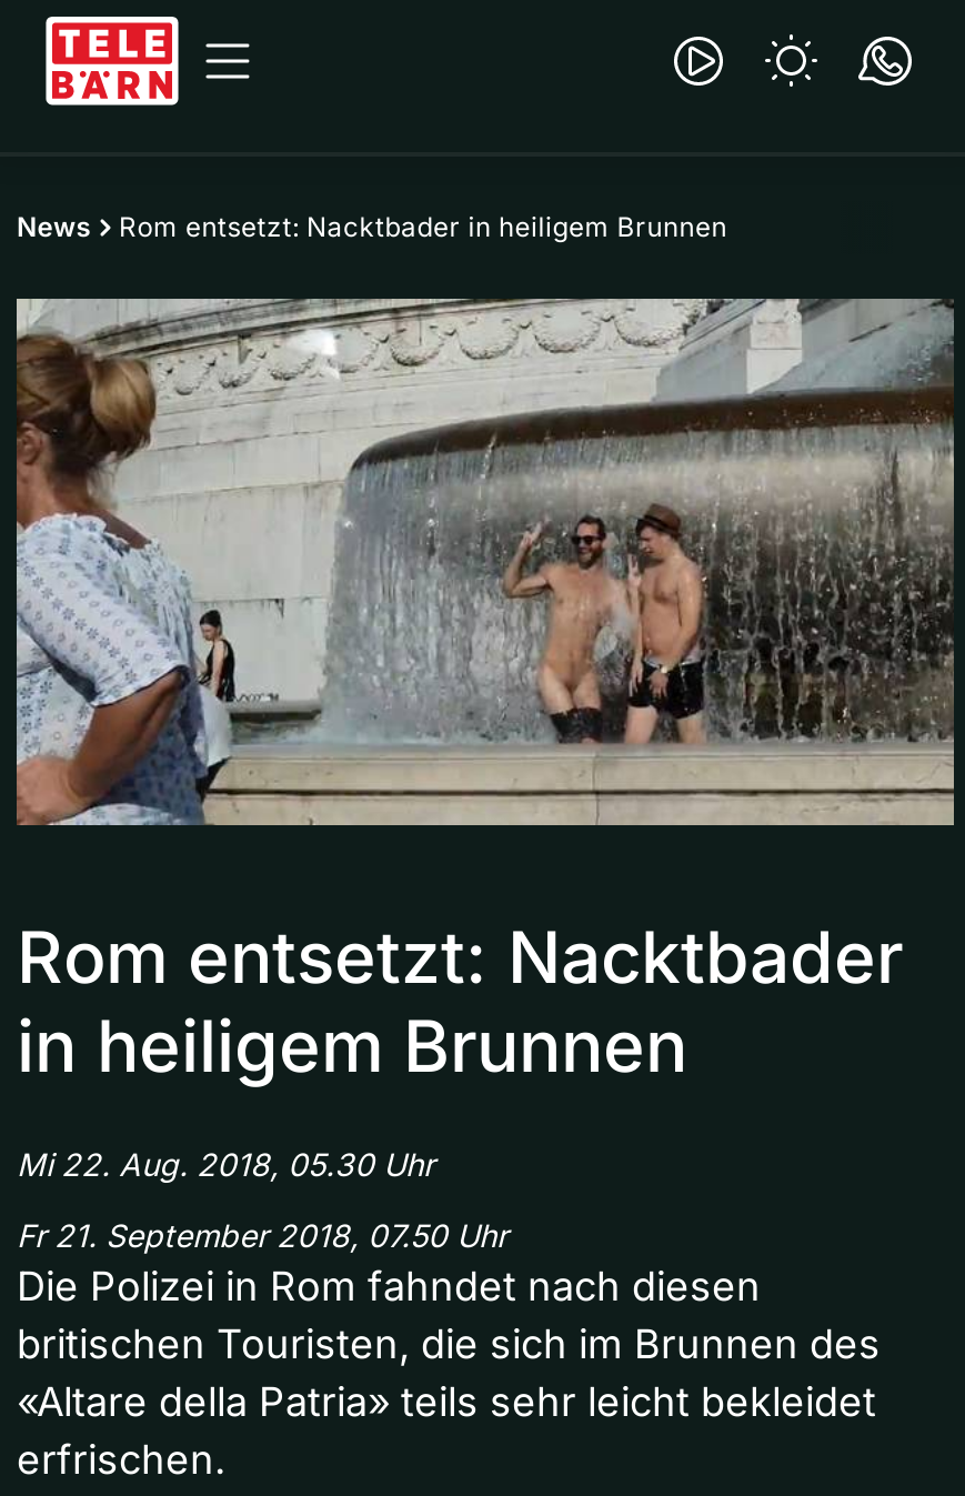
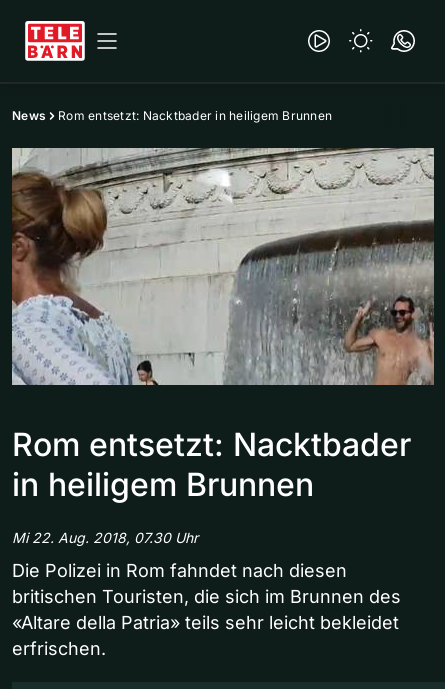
[14,297,956,827] [image] -> [11,147,435,386] [image]
[17,1146,507,1255] Mi 22. Aug. 2018, 05.30 Uhr | Fr 21. September 2018, 07.50 Uhr -> [12,529,198,546] Mi 22. Aug. 2018, 07.30 Uhr

